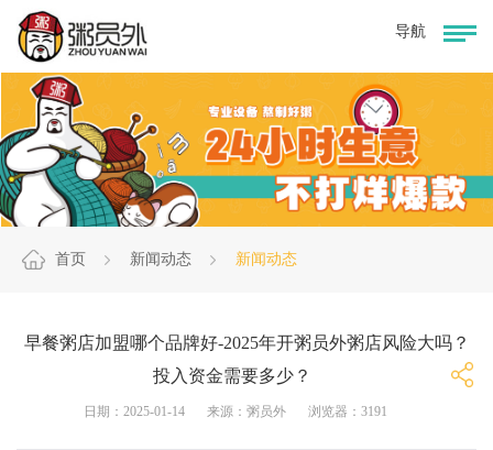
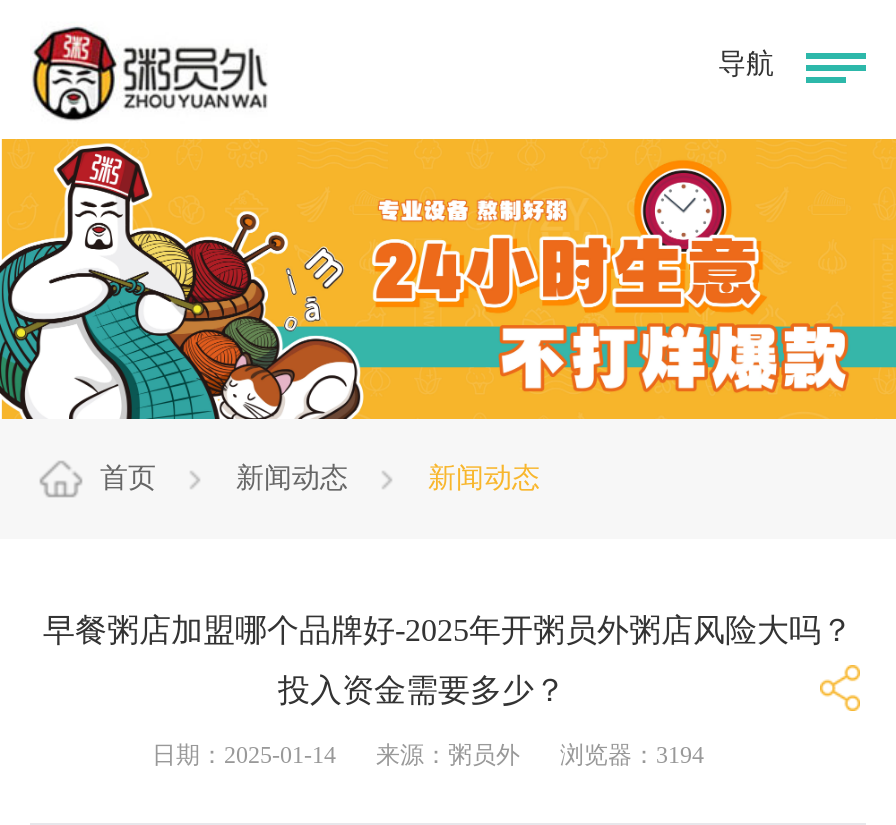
[84,404,387,419] 日期：2025-01-14 来源：粥员外 浏览器：3191 -> [152,741,704,769] 日期：2025-01-14 来源：粥员外 浏览器：3194

